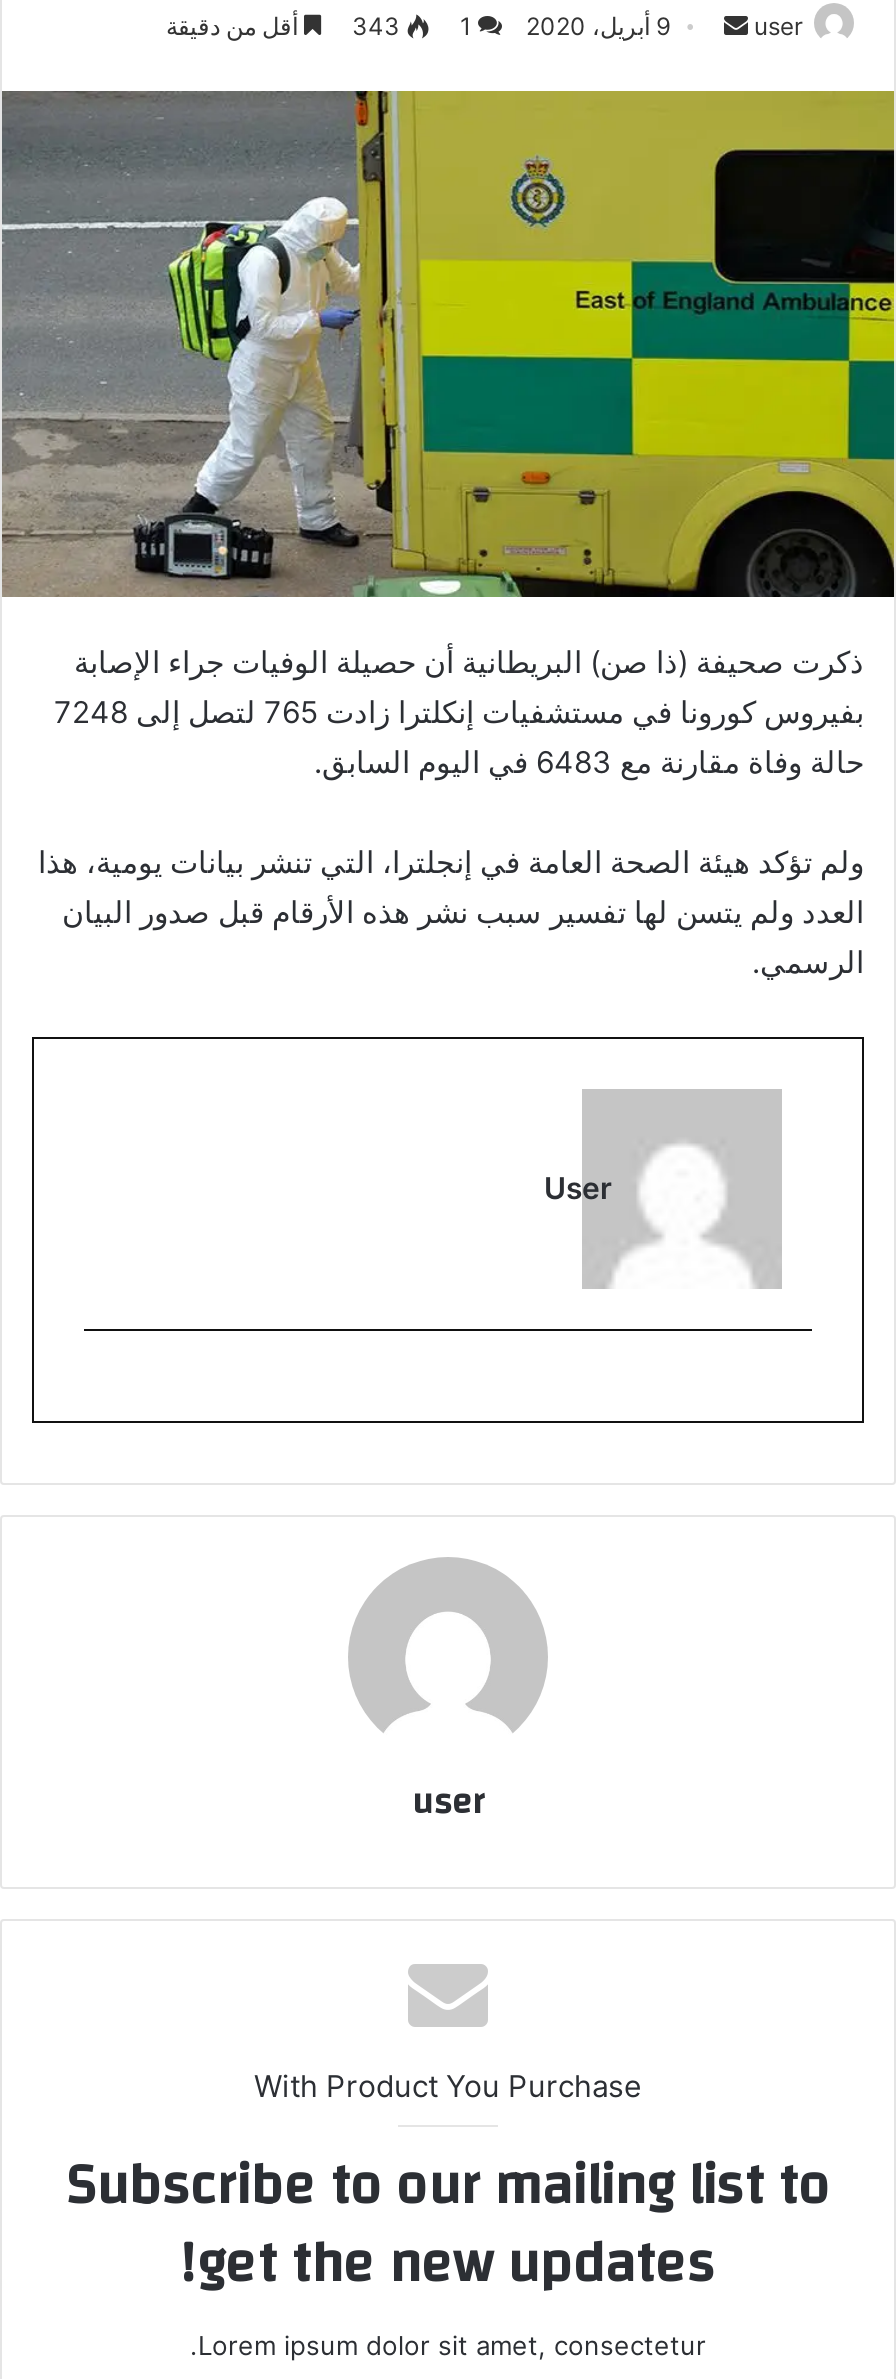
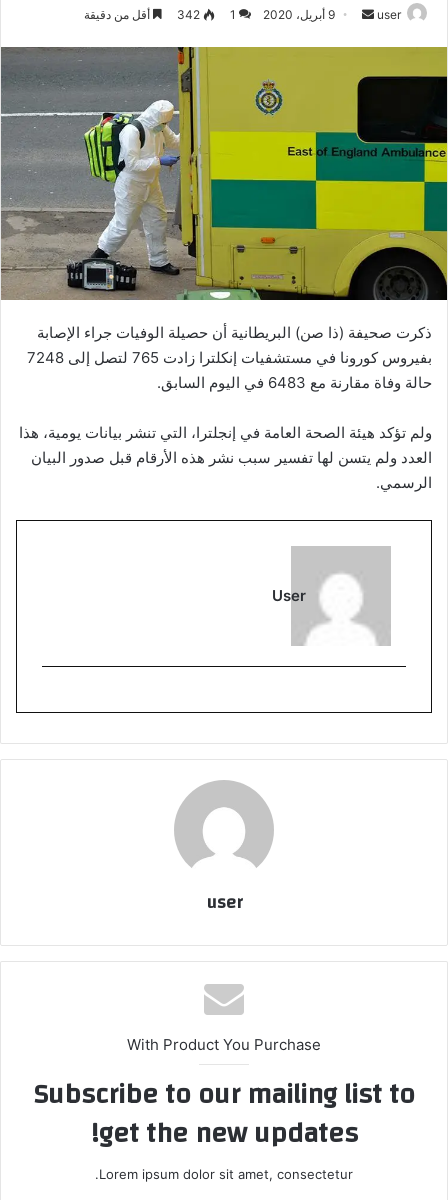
[352,11,400,41] 343 -> [177,7,200,22] 342

